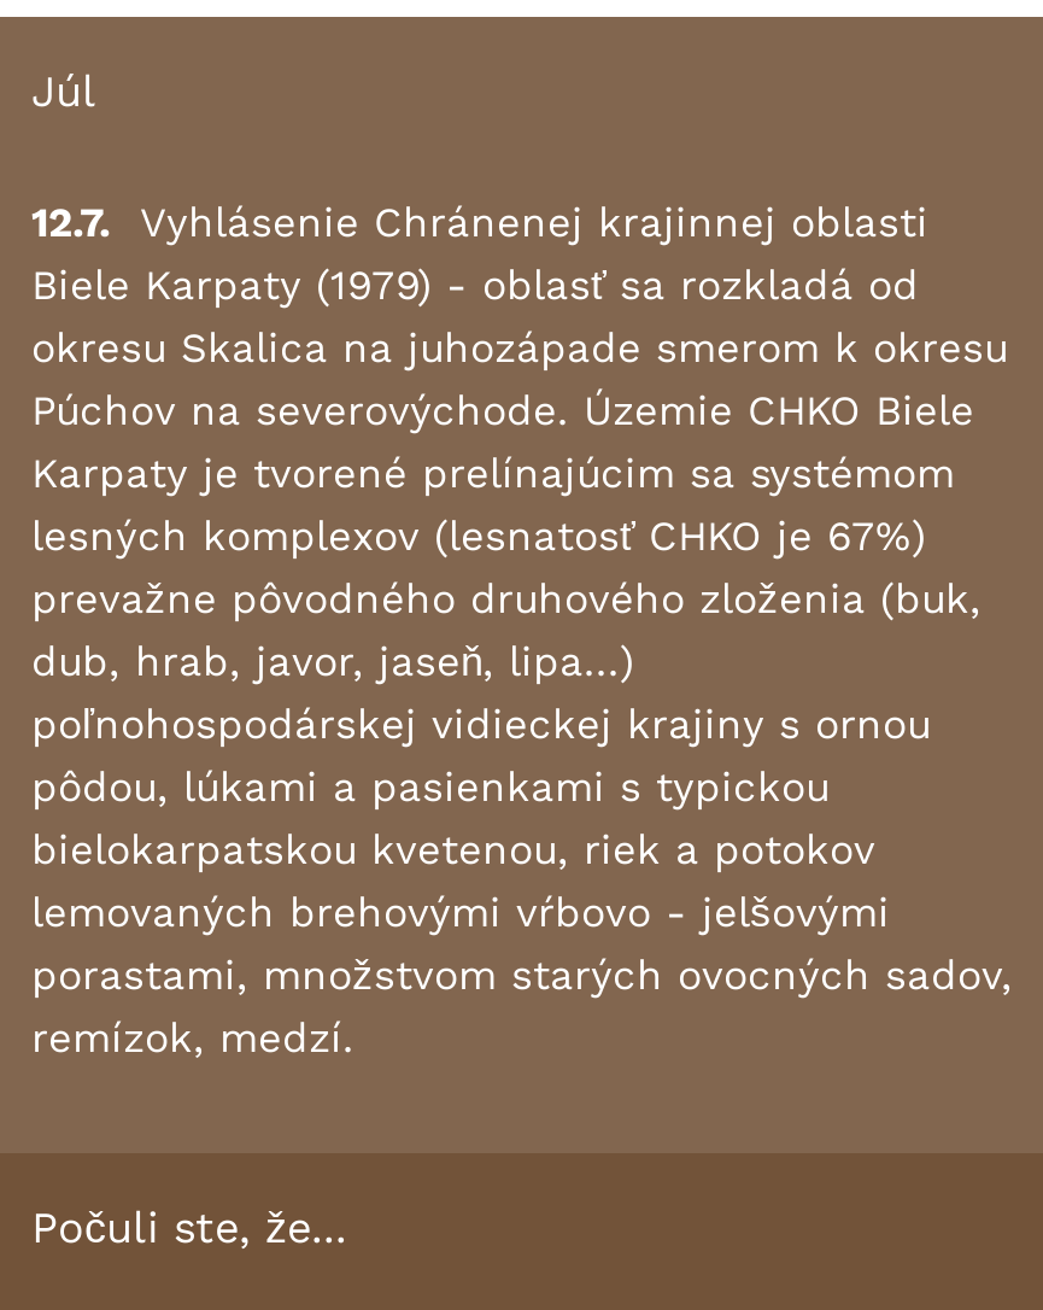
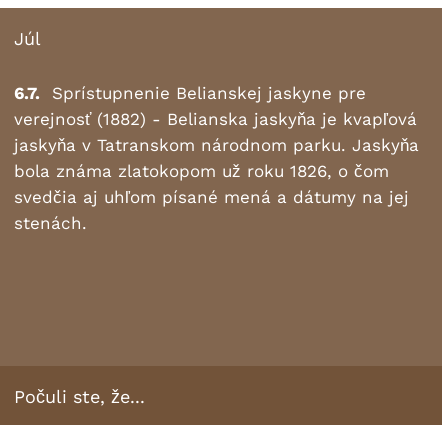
[31,198,1013,1062] 12.7. Vyhlásenie Chránenej krajinnej oblasti | Biele Karpaty (1979) - oblasť sa rozkladá od | okresu Skalica na juhozápade smerom k okresu | Púchov na severovýchode. Územie CHKO Biele | Karpaty je tvorené prelínajúcim sa systémom | lesných komplexov (lesnatosť CHKO je 67%) | prevažne pôvodného druhového zloženia (buk, | dub, hrab, javor, jaseň, lipa...) | poľnohospodárskej vidieckej krajiny s ornou | pôdou, lúkami a pasienkami s typickou | bielokarpatskou kvetenou, riek a potokov | lemovaných brehovými vŕbovo - jelšovými | porastami, množstvom starých ovocných sadov, | remízok, medzí. -> [14,83,419,233] 6.7. Sprístupnenie Belianskej jaskyne pre | verejnosť (1882) - Belianska jaskyňa je kvapľová | jaskyňa v Tatranskom národnom parku. Jaskyňa | bola známa zlatokopom už roku 1826, o čom | svedčia aj uhľom písané mená a dátumy na jej | stenách.

